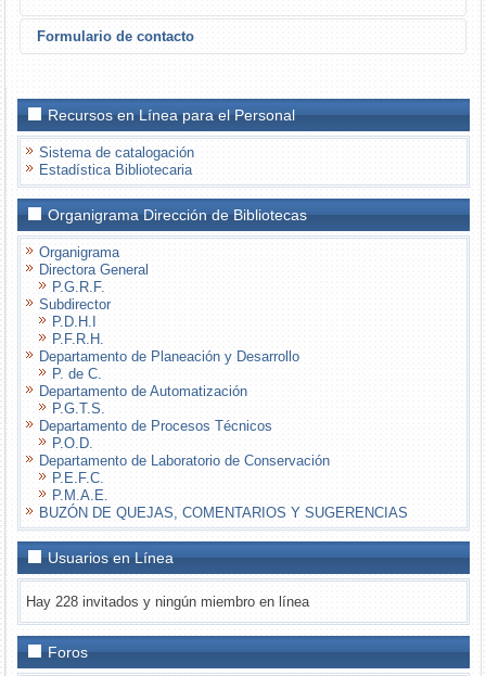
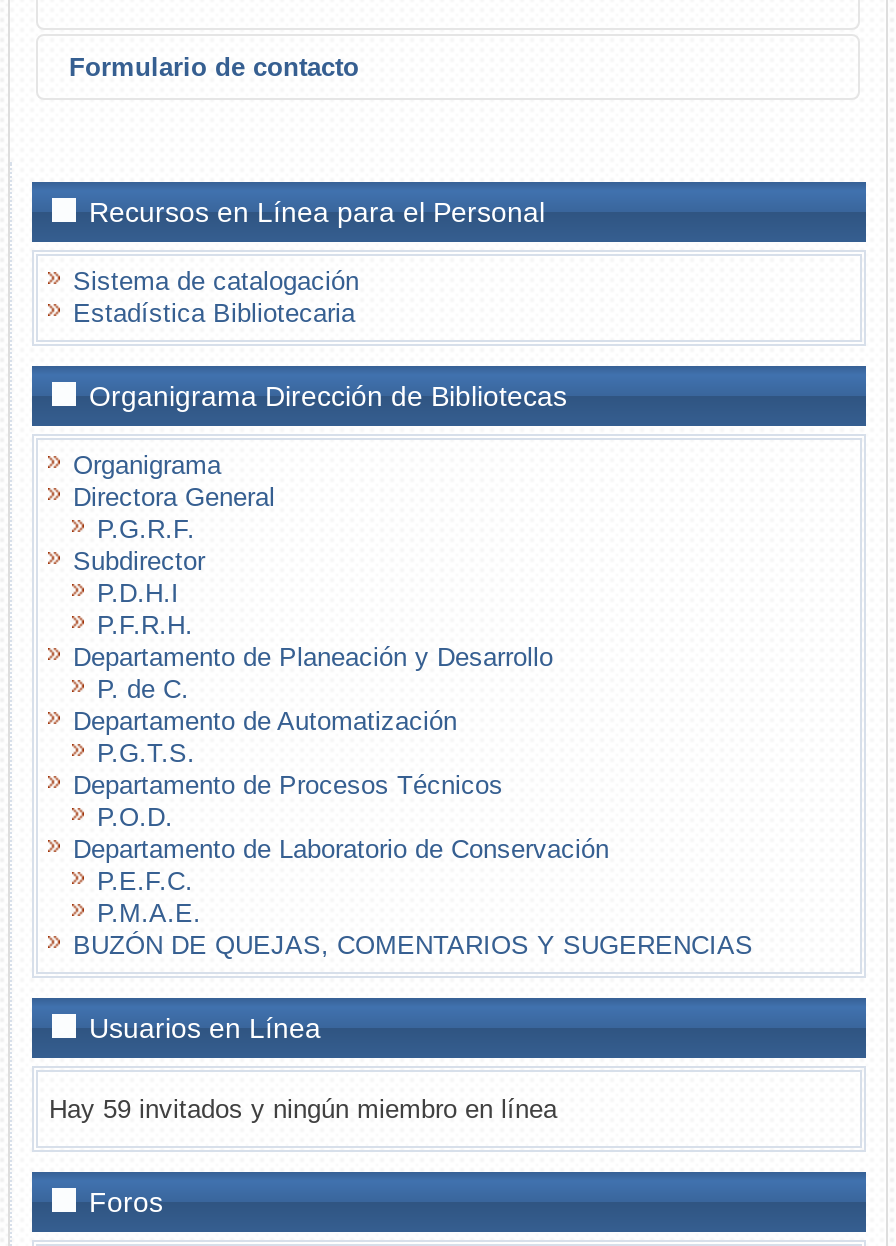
[27,593,310,610] Hay 228 invitados y ningún miembro en línea -> [49,1094,557,1124] Hay 59 invitados y ningún miembro en línea

